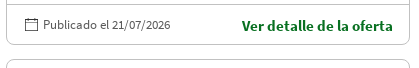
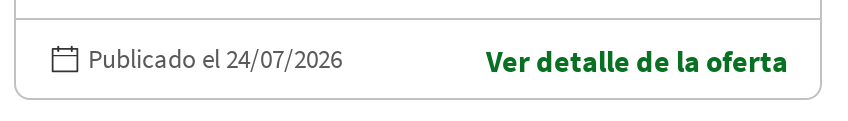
[43,16,170,33] Publicado el 21/07/2026 -> [88,43,342,77] Publicado el 24/07/2026

